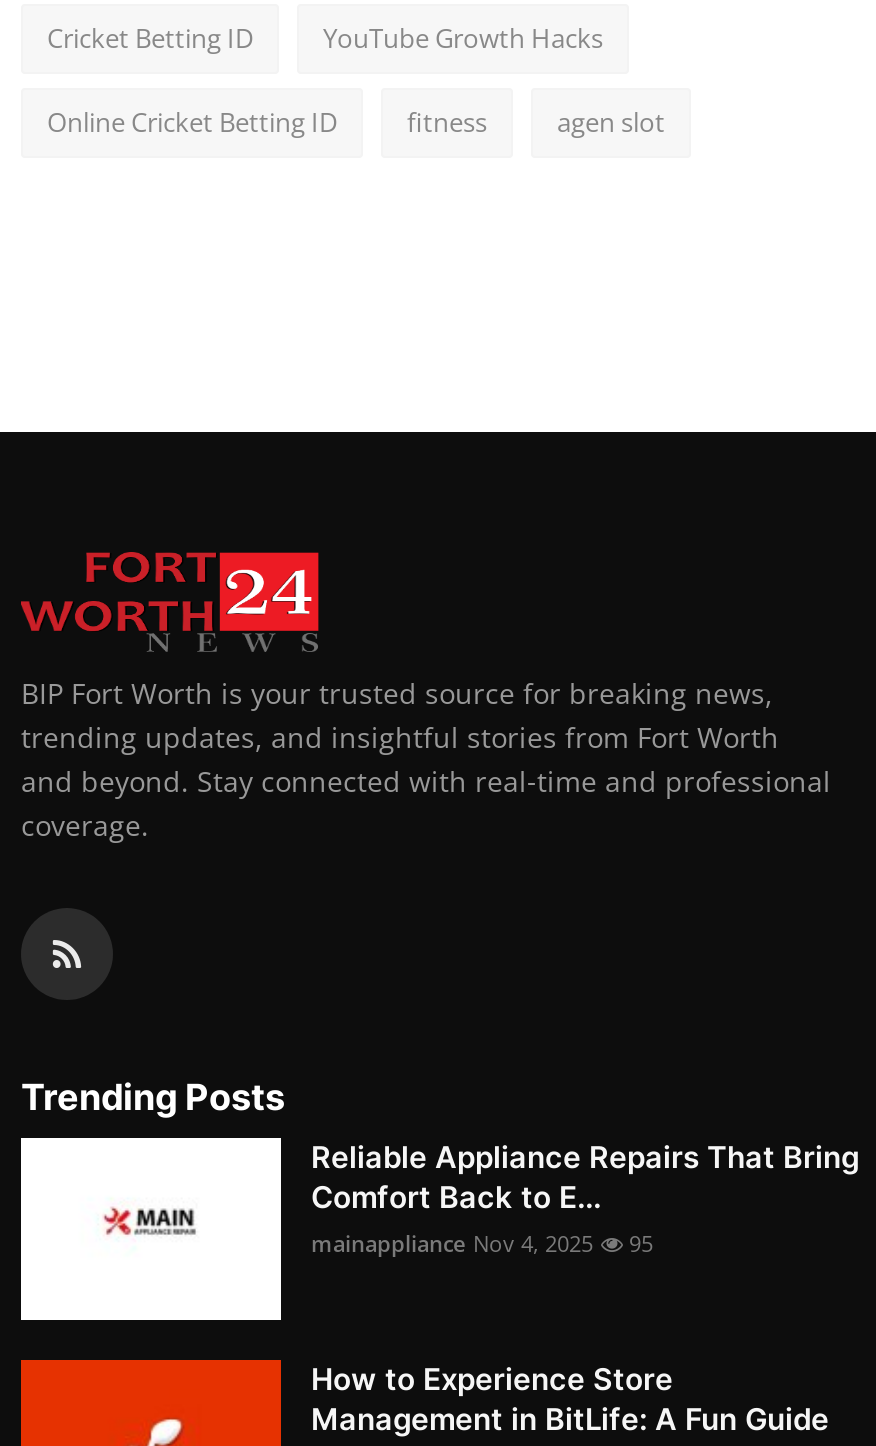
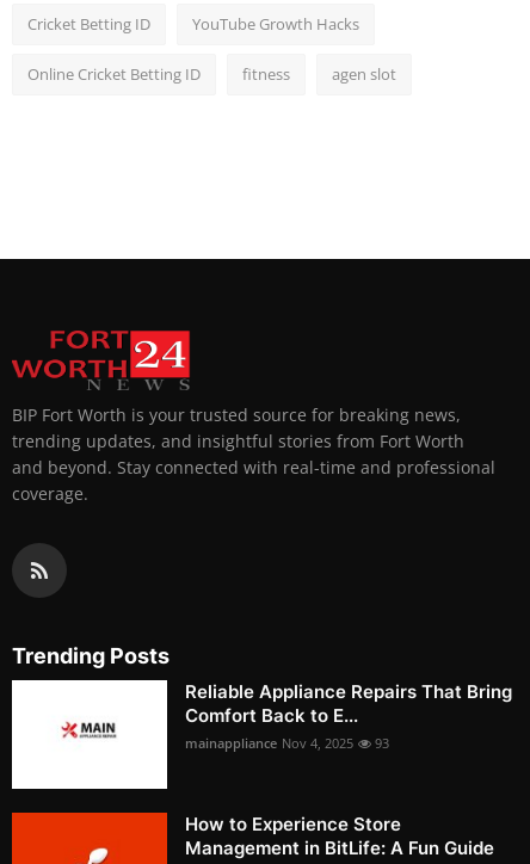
[311,1228,653,1258] mainappliance Nov 4, 2025 95 -> [185,734,389,752] mainappliance Nov 4, 2025 93

